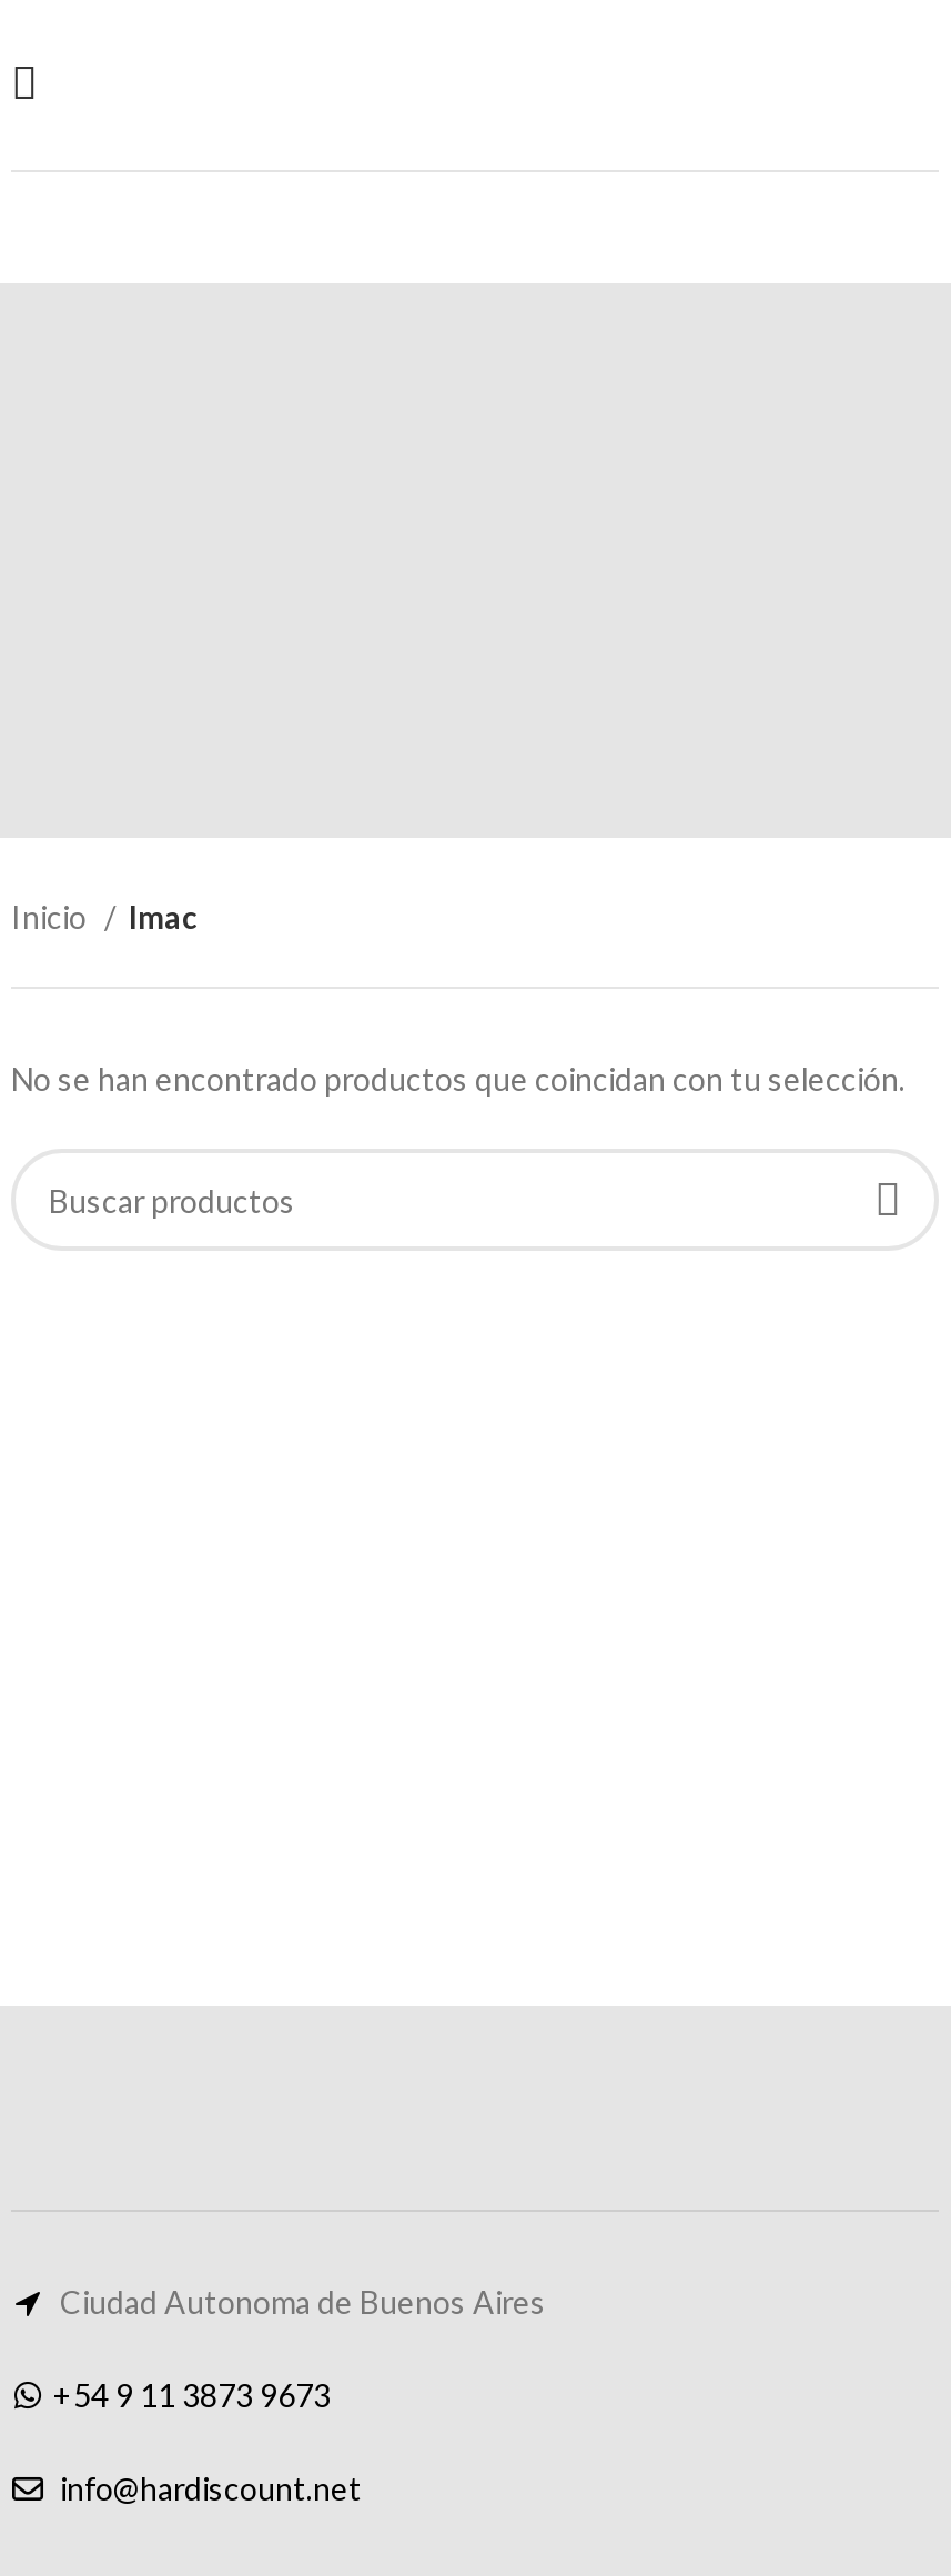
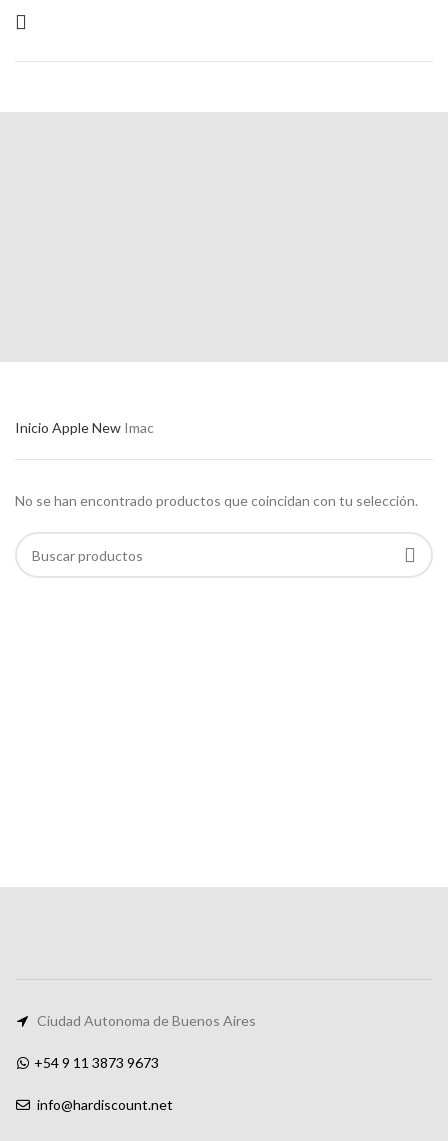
[11,898,198,936] Inicio | Imac -> [15,419,154,436] Inicio Apple New Imac
moved [11,1060,906,1098] -> [15,492,418,509]: No se han encontrado productos que coincidan con tu selección.

